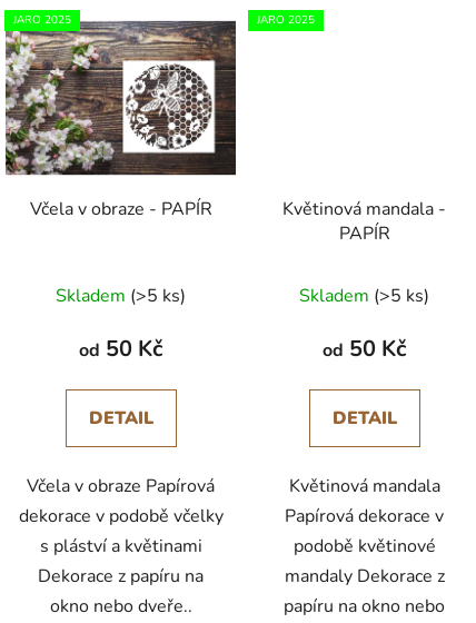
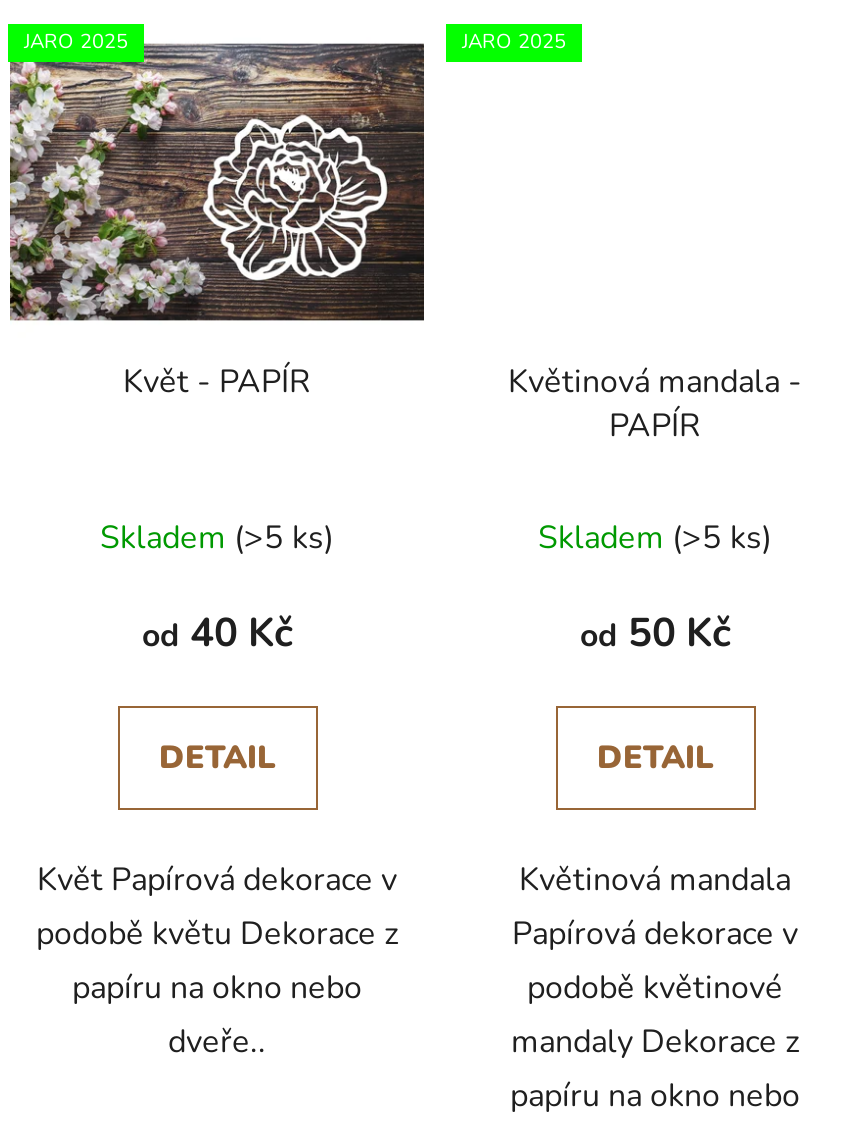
[29,59,216,221] [image] | Včela v obraze - PAPÍR -> [123,114,388,404] [image] | Květ - PAPÍR
[79,334,162,364] od 50 Kč -> [142,606,292,660] od 40 Kč
[18,474,223,618] Včela v obraze Papírová | dekorace v podobě včelky | s pláství a květinami | Dekorace z papíru na | okno nebo dveře.. -> [36,858,398,1064] Květ Papírová dekorace v | podobě květu Dekorace z | papíru na okno nebo | dveře..

